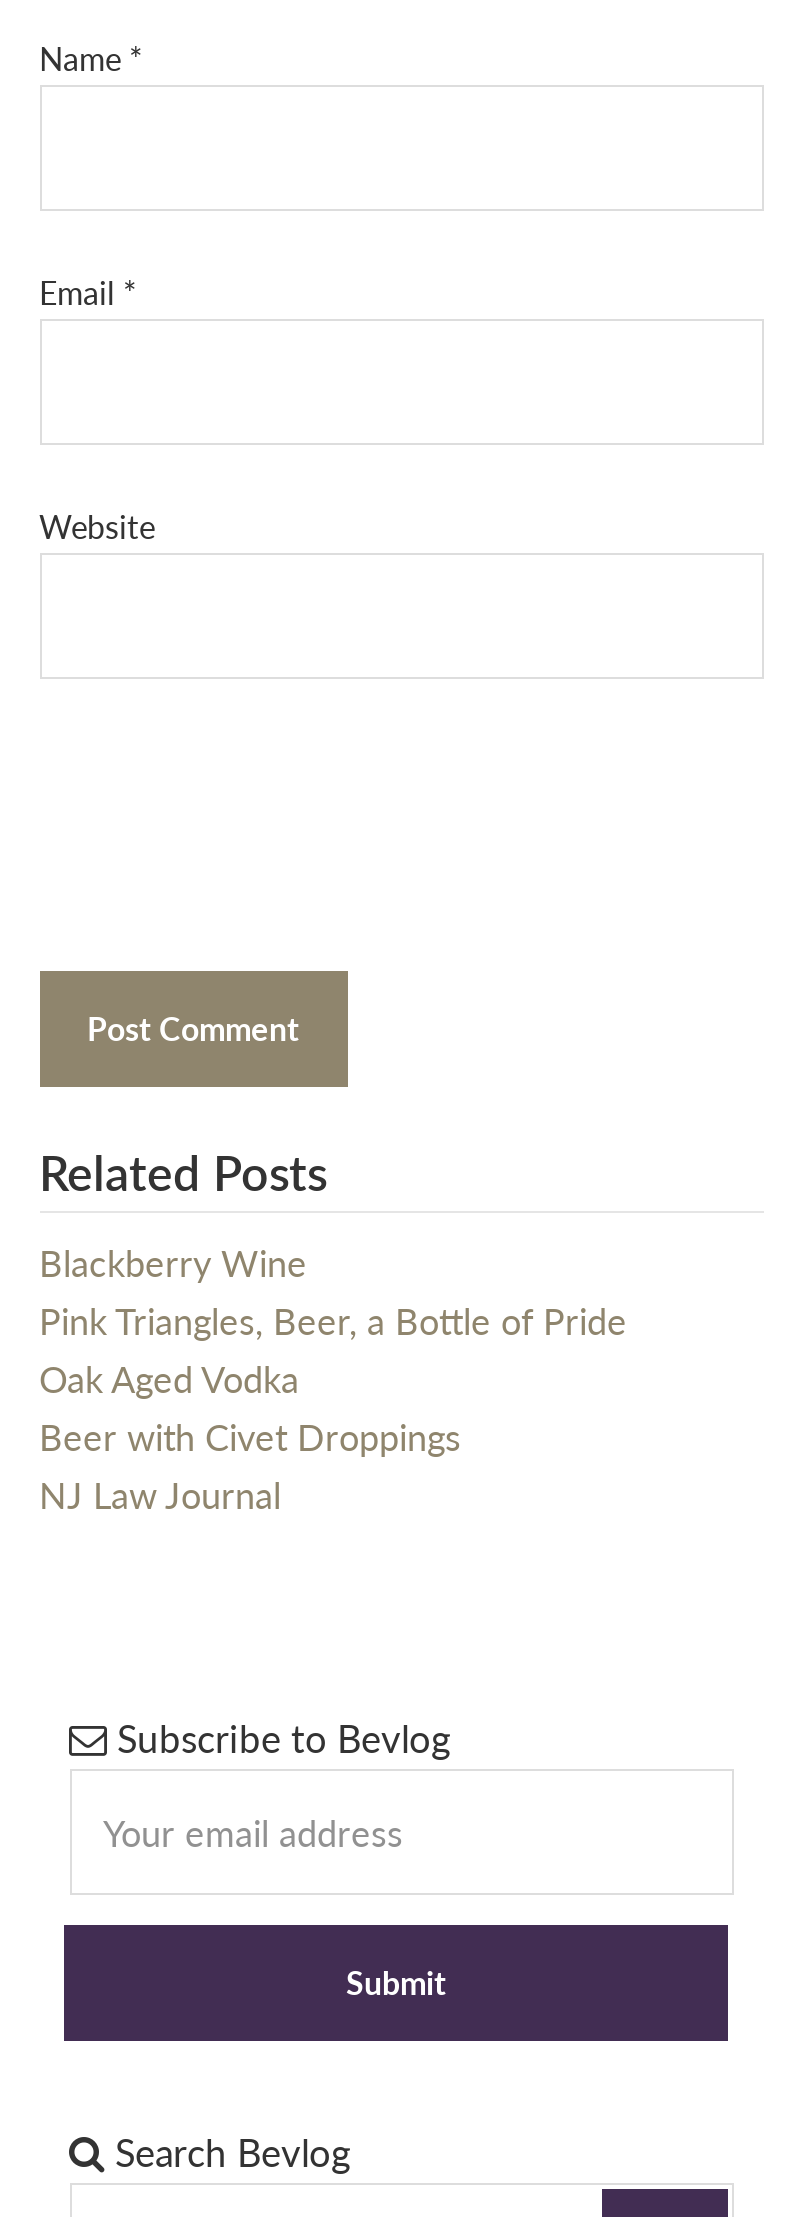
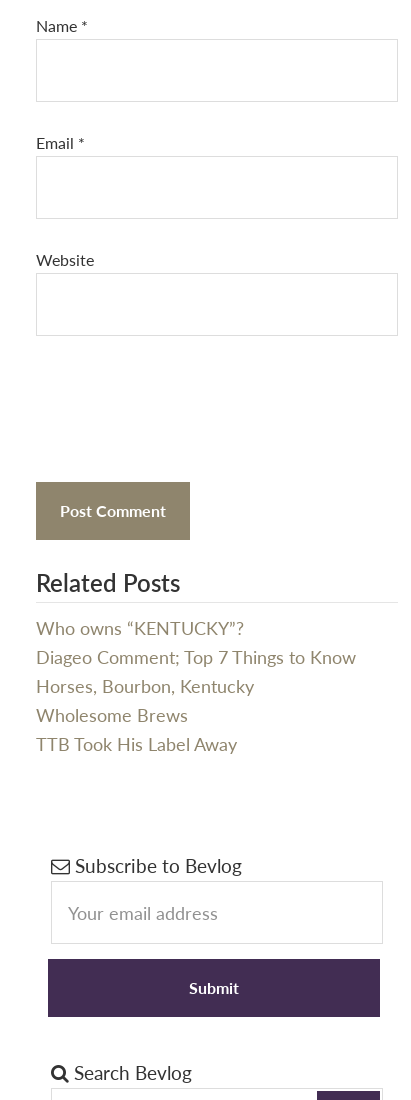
[39,1238,627,1520] Blackberry Wine | Pink Triangles, Beer, a Bottle of Pride | Oak Aged Vodka | Beer with Civet Droppings | NJ Law Journal -> [35,615,355,756] Who owns “KENTUCKY”? | Diageo Comment; Top 7 Things to Know | Horses, Bourbon, Kentucky | Wholesome Brews | TTB Took His Label Away

